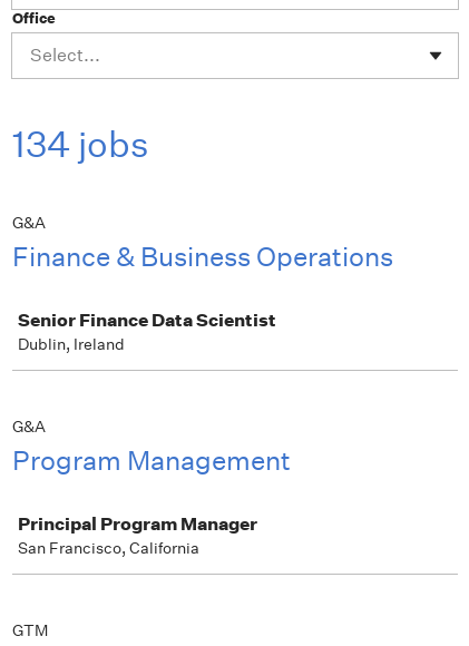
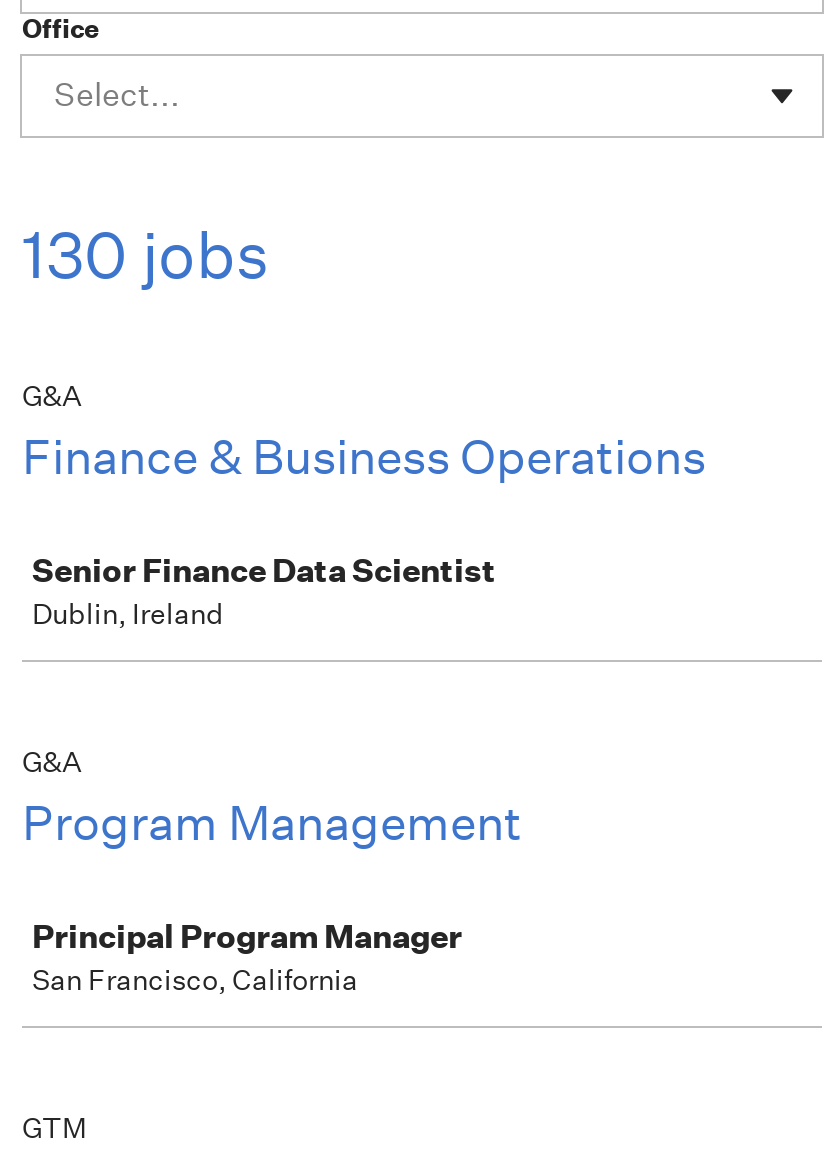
[12,123,149,166] 134 jobs -> [22,216,270,294] 130 jobs

